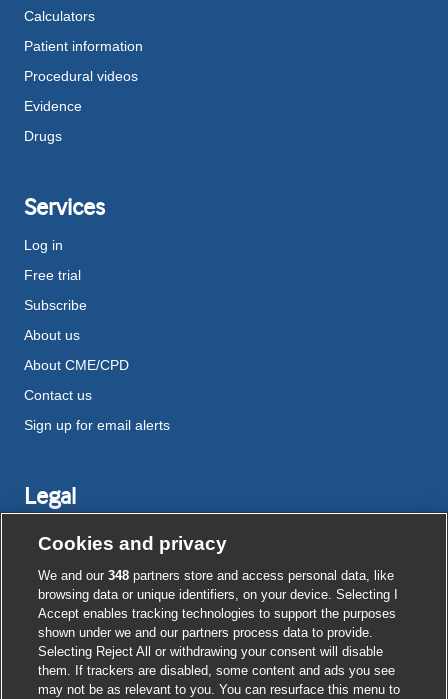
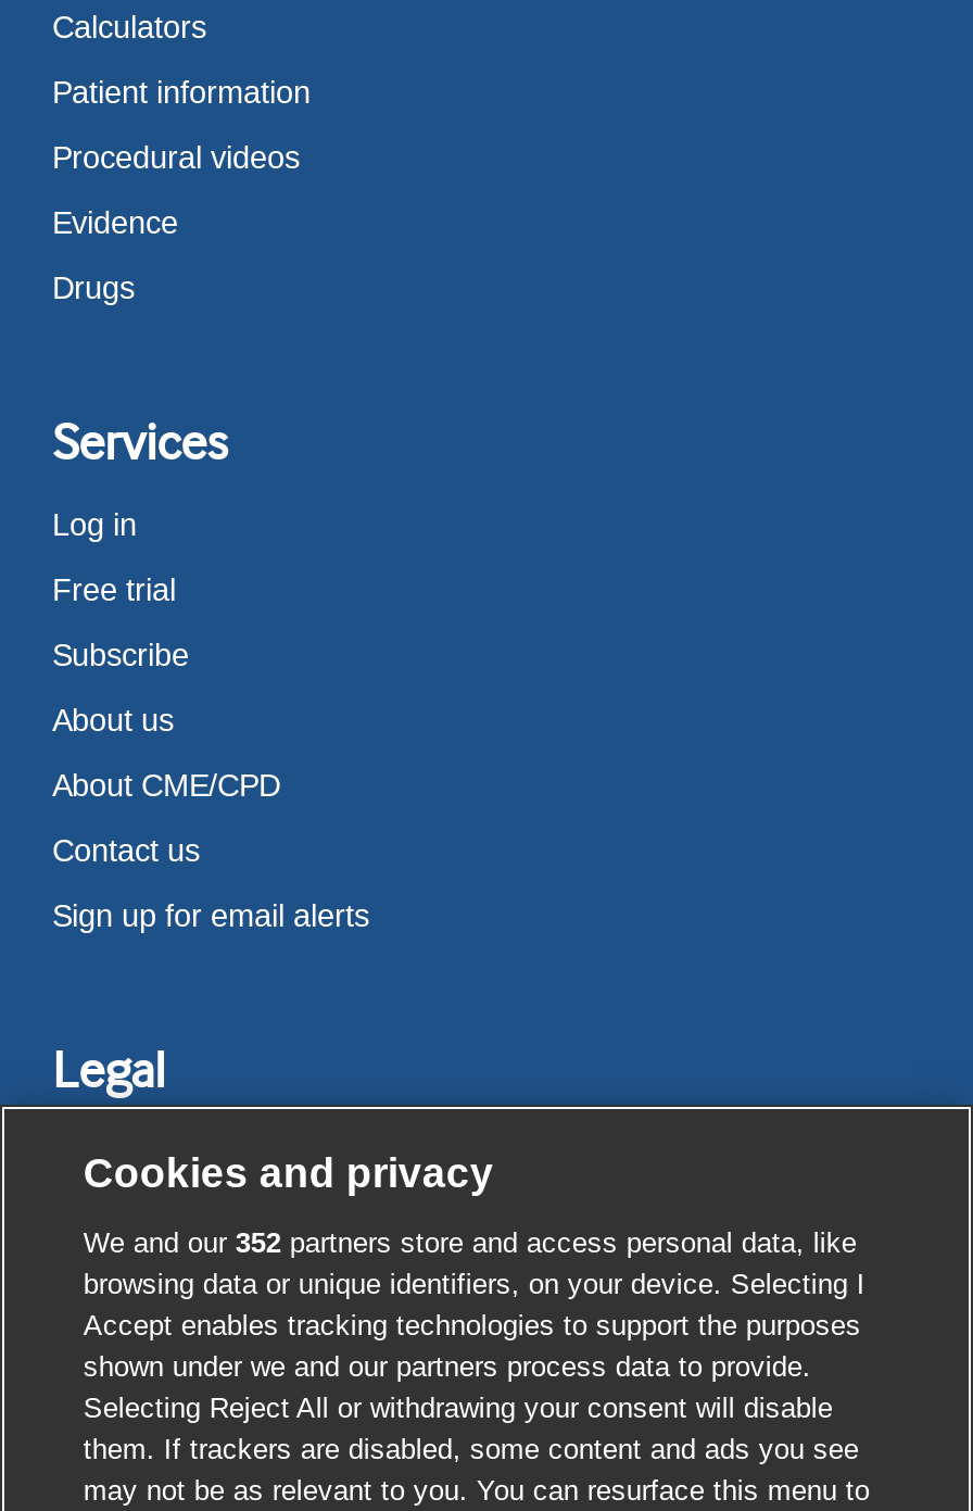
[38,568,394,583] We and our 348 partners store and access personal data, like -> [83,1226,857,1259] We and our 352 partners store and access personal data, like

